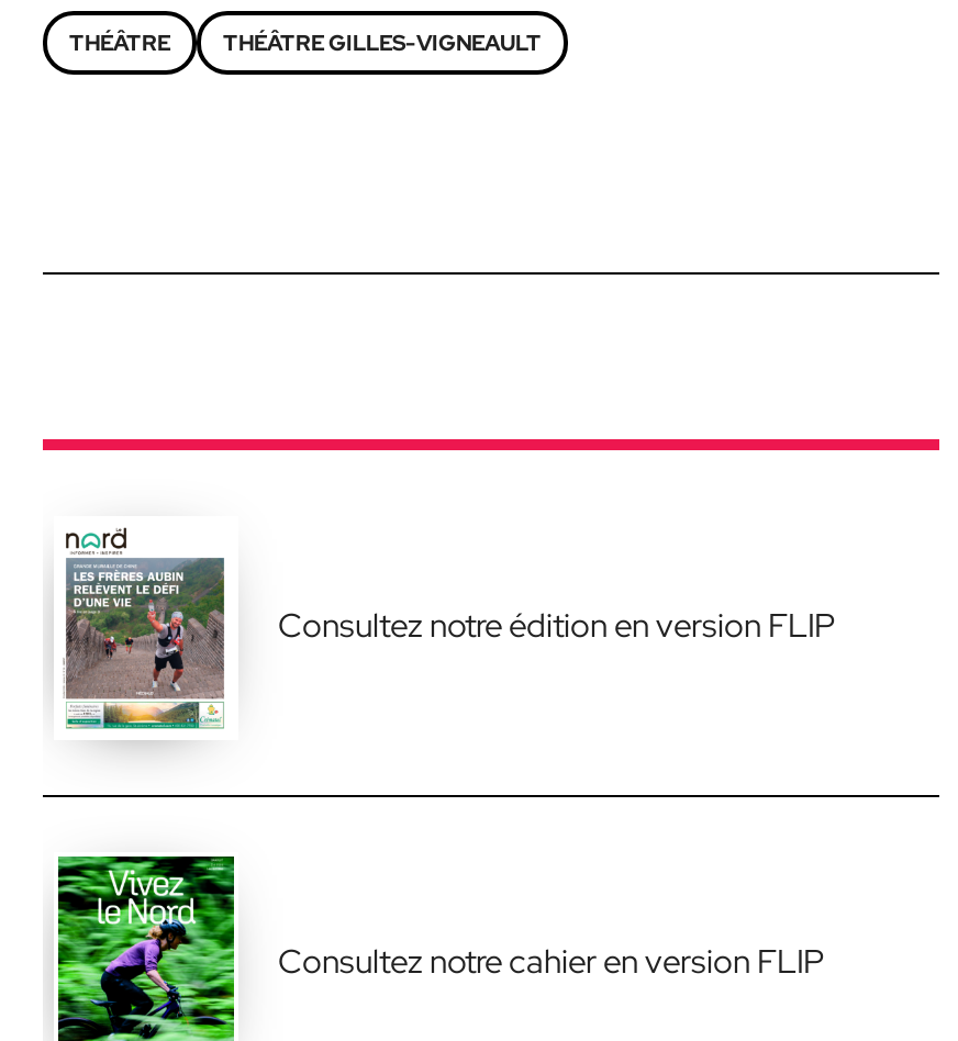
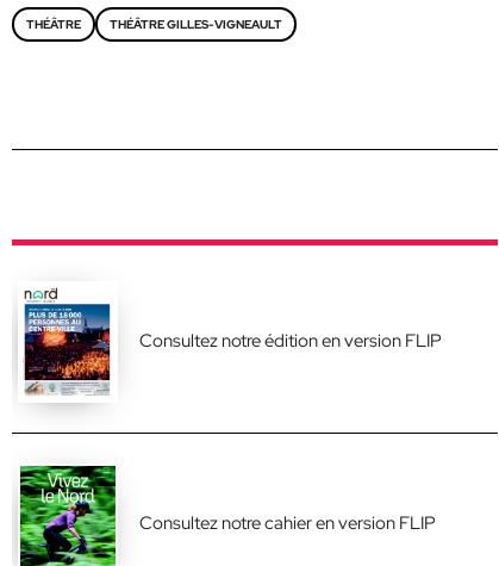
[65,558,225,731] [image] -> [24,304,111,397] [image]

